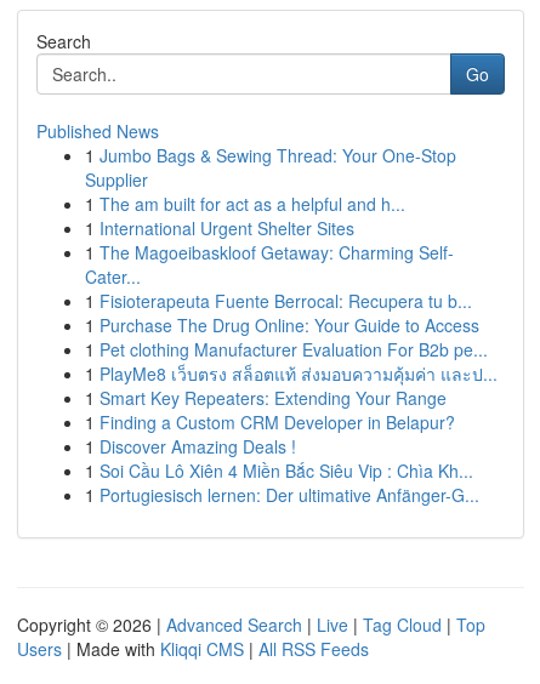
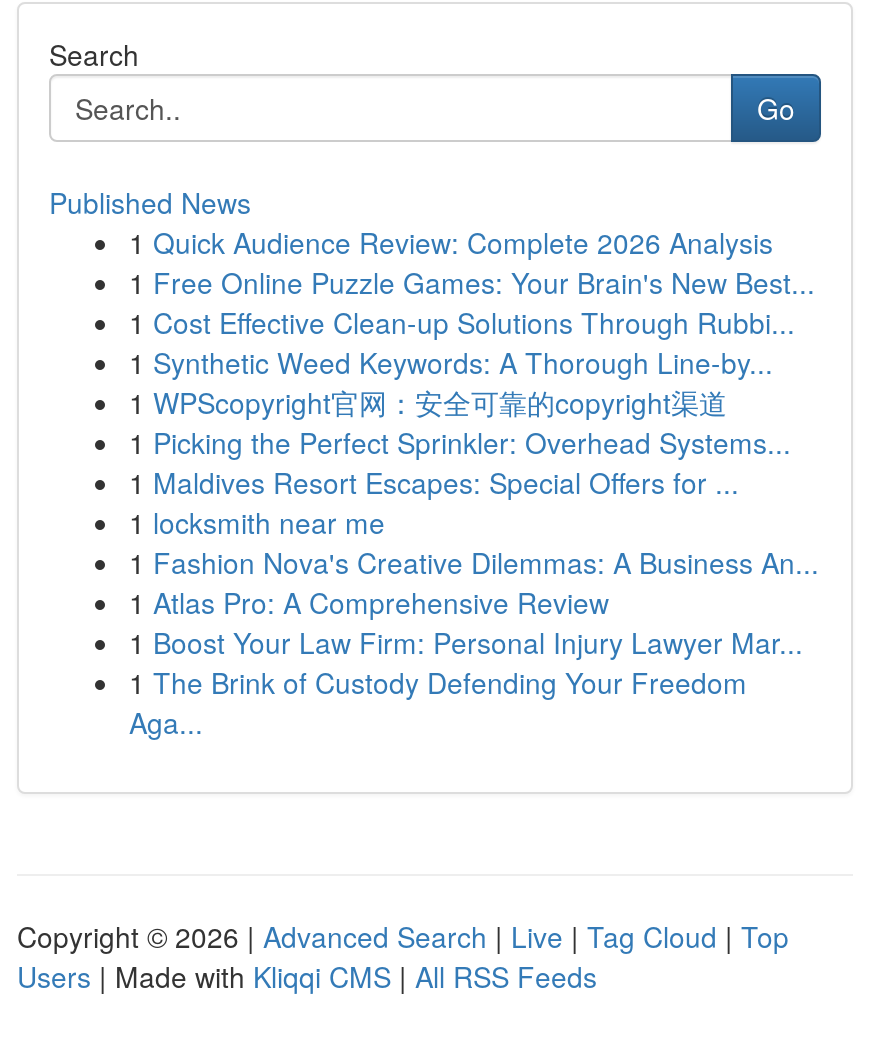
[85,143,498,507] 1 Jumbo Bags & Sewing Thread: Your One-Stop | Supplier | 1 The am built for act as a helpful and h... | 1 International Urgent Shelter Sites | 1 The Magoeibaskloof Getaway: Charming Self- | Cater... | 1 Fisioterapeuta Fuente Berrocal: Recupera tu b... | 1 Purchase The Drug Online: Your Guide to Access | 1 Pet clothing Manufacturer Evaluation For B2b pe... | 1 PlayMe8 เว็บตรง สล็อตแท้ ส่งมอบความคุ้มค่า และป... | 1 Smart Key Repeaters: Extending Your Range | 1 Finding a Custom CRM Developer in Belapur? | 1 Discover Amazing Deals ! | 1 Soi Cầu Lô Xiên 4 Miền Bắc Siêu Vip : Chìa Kh... | 1 Portugiesisch lernen: Der ultimative Anfänger-G... -> [129,222,819,742] 1 Quick Audience Review: Complete 2026 Analysis | 1 Free Online Puzzle Games: Your Brain's New Best... | 1 Cost Effective Clean-up Solutions Through Rubbi... | 1 Synthetic Weed Keywords: A Thorough Line-by... | 1 WPScopyright官网：安全可靠的copyright渠道 | 1 Picking the Perfect Sprinkler: Overhead Systems... | 1 Maldives Resort Escapes: Special Offers for ... | 1 locksmith near me | 1 Fashion Nova's Creative Dilemmas: A Business An... | 1 Atlas Pro: A Comprehensive Review | 1 Boost Your Law Firm: Personal Injury Lawyer Mar... | 1 The Brink of Custody Defending Your Freedom | Aga...

